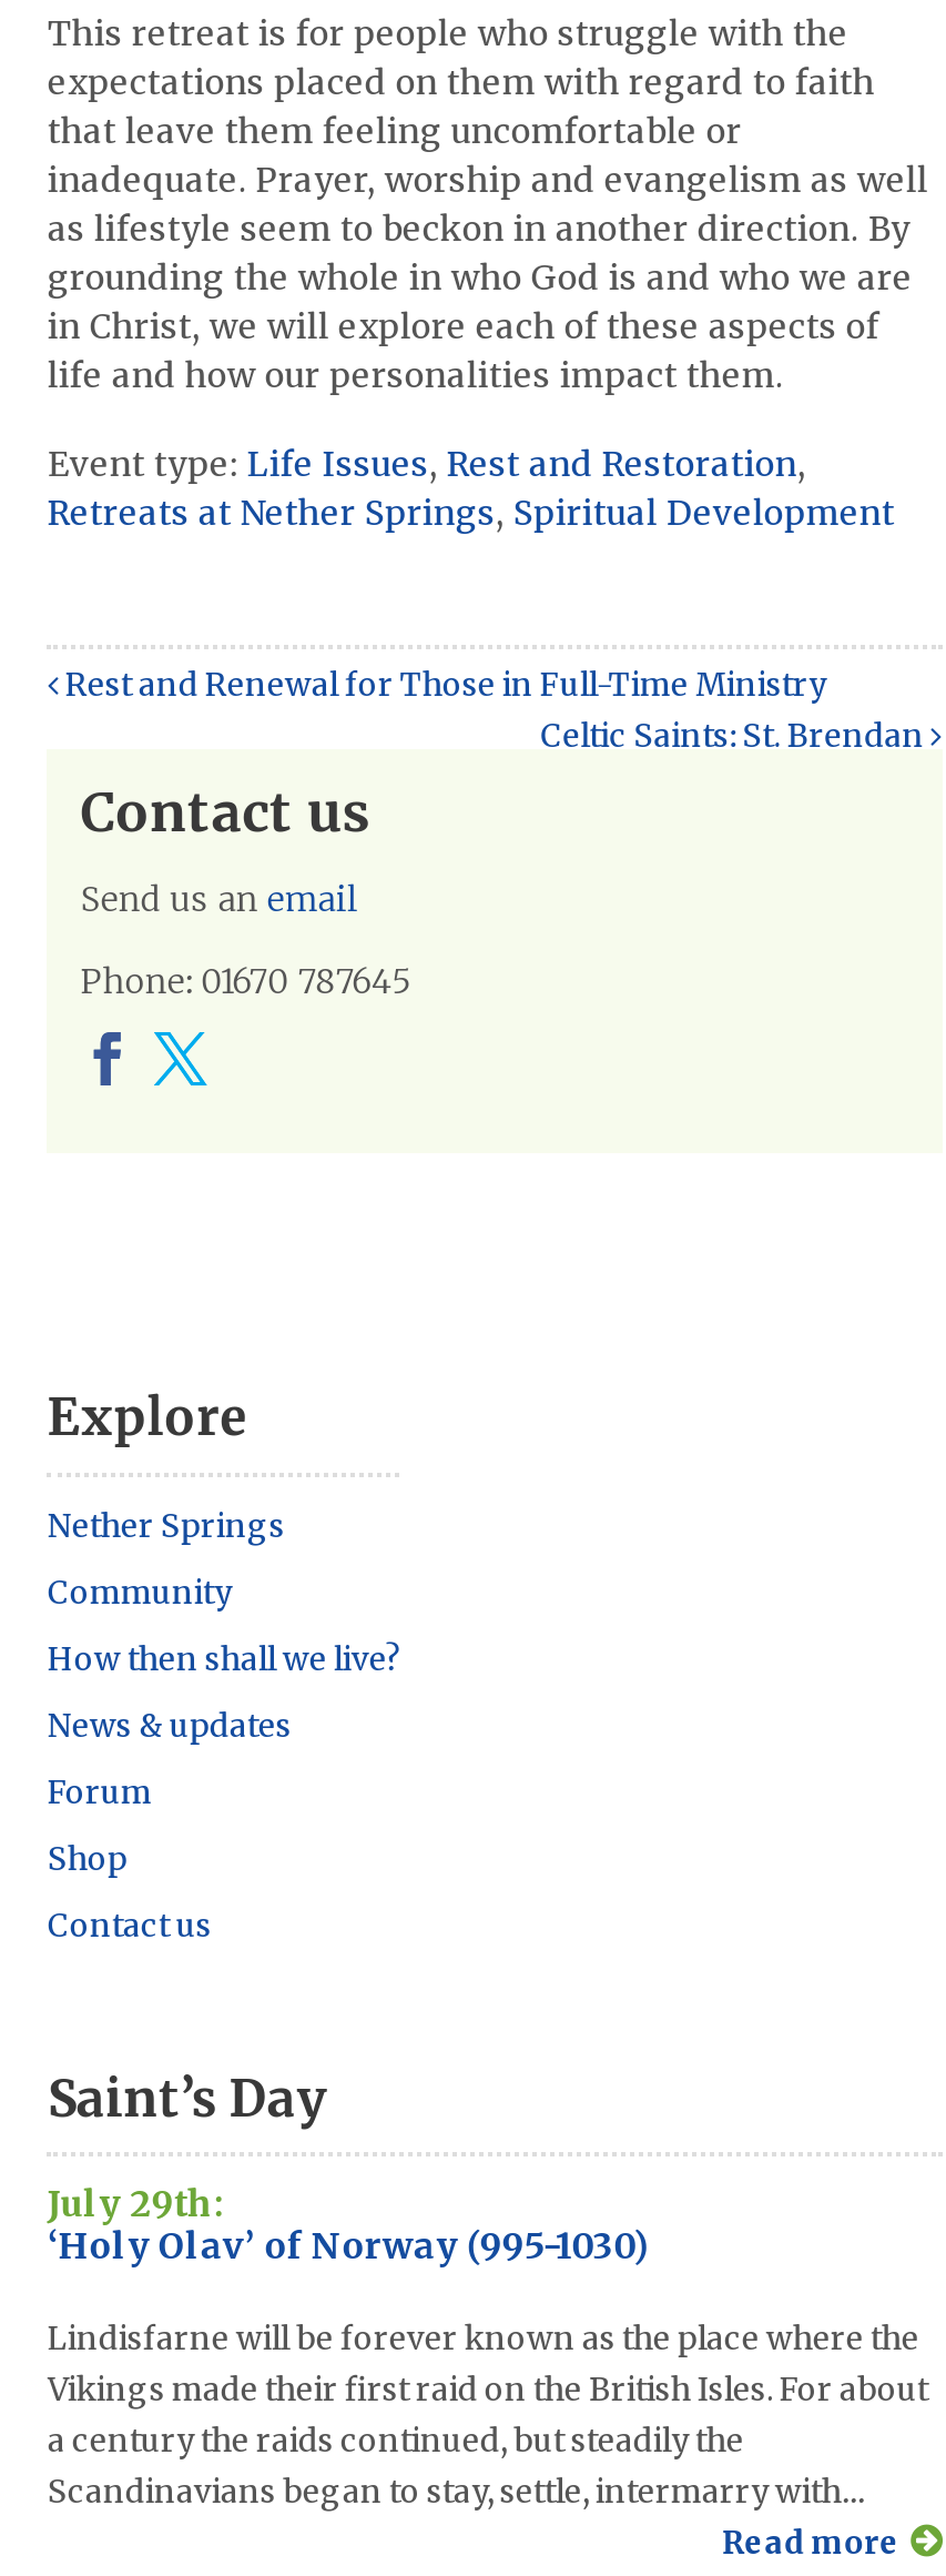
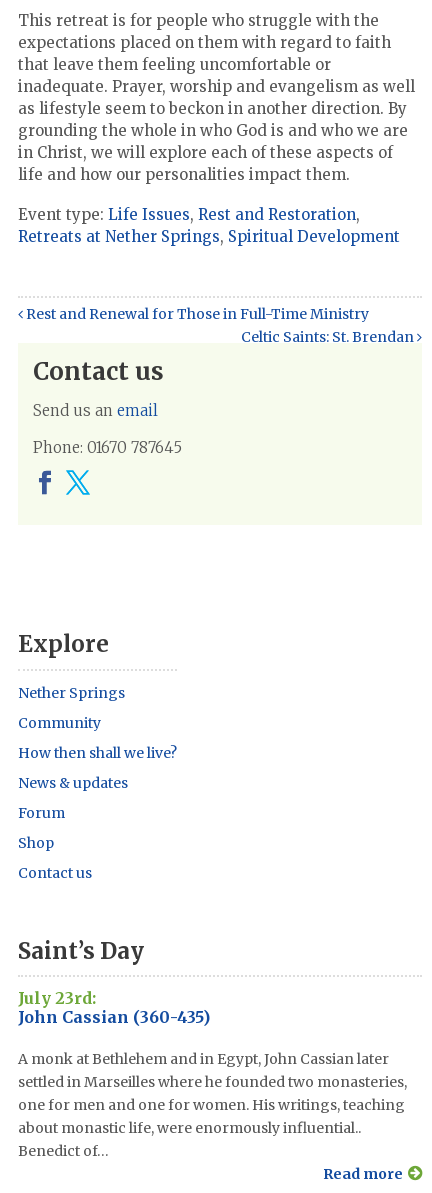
[47,2180,649,2267] July 29th: | ‘Holy Olav’ of Norway (995-1030) -> [18,988,210,1027] July 23rd: | John Cassian (360-435)
[47,2318,928,2511] Lindisfarne will be forever known as the place where the | Vikings made their first raid on the British Isles. For about | a century the raids continued, but steadily the | Scandinavians began to stay, settle, intermarry with… -> [18,1050,407,1160] A monk at Bethlehem and in Egypt, John Cassian later | settled in Marseilles where he founded two monasteries, | one for men and one for women. His writings, teaching | about monastic life, were enormously influential.. | Benedict of…

